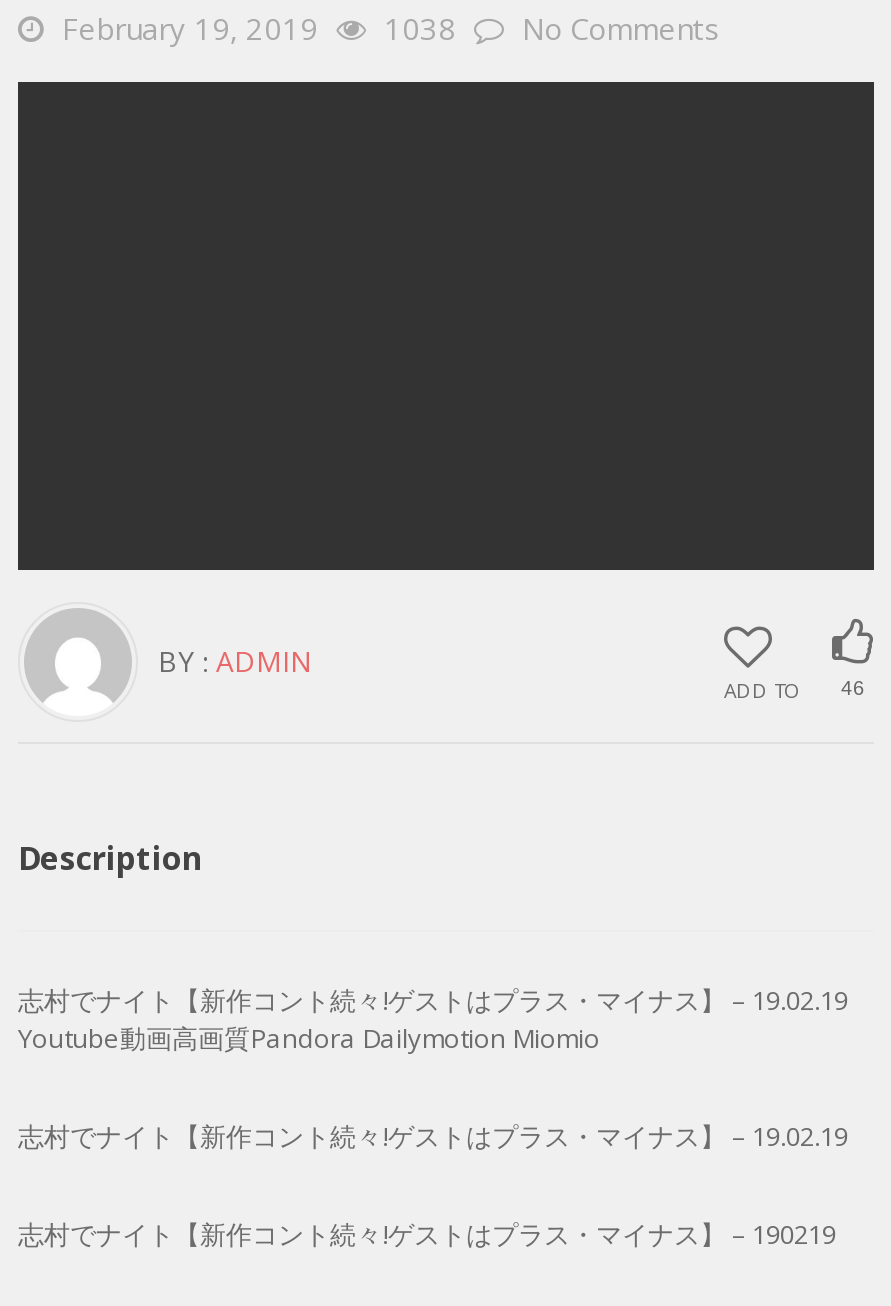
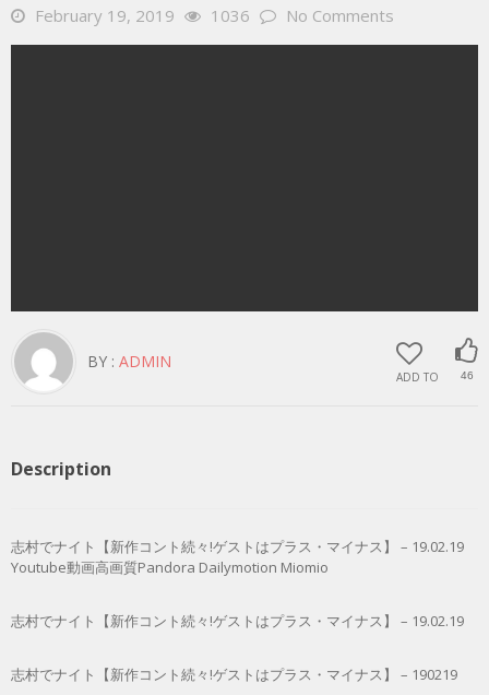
[62,8,720,48] February 19, 2019 1038 No Comments -> [35,4,394,26] February 19, 2019 1036 No Comments

